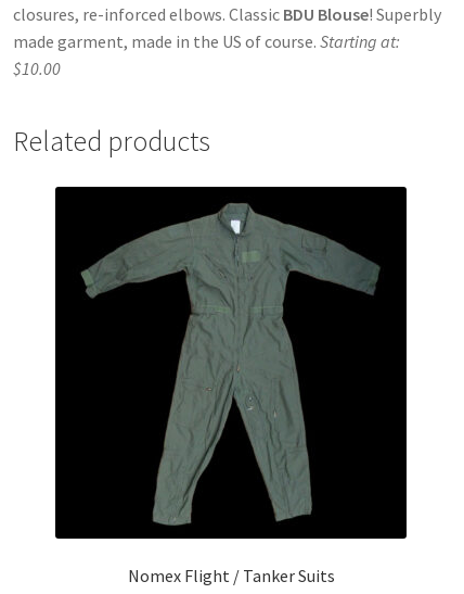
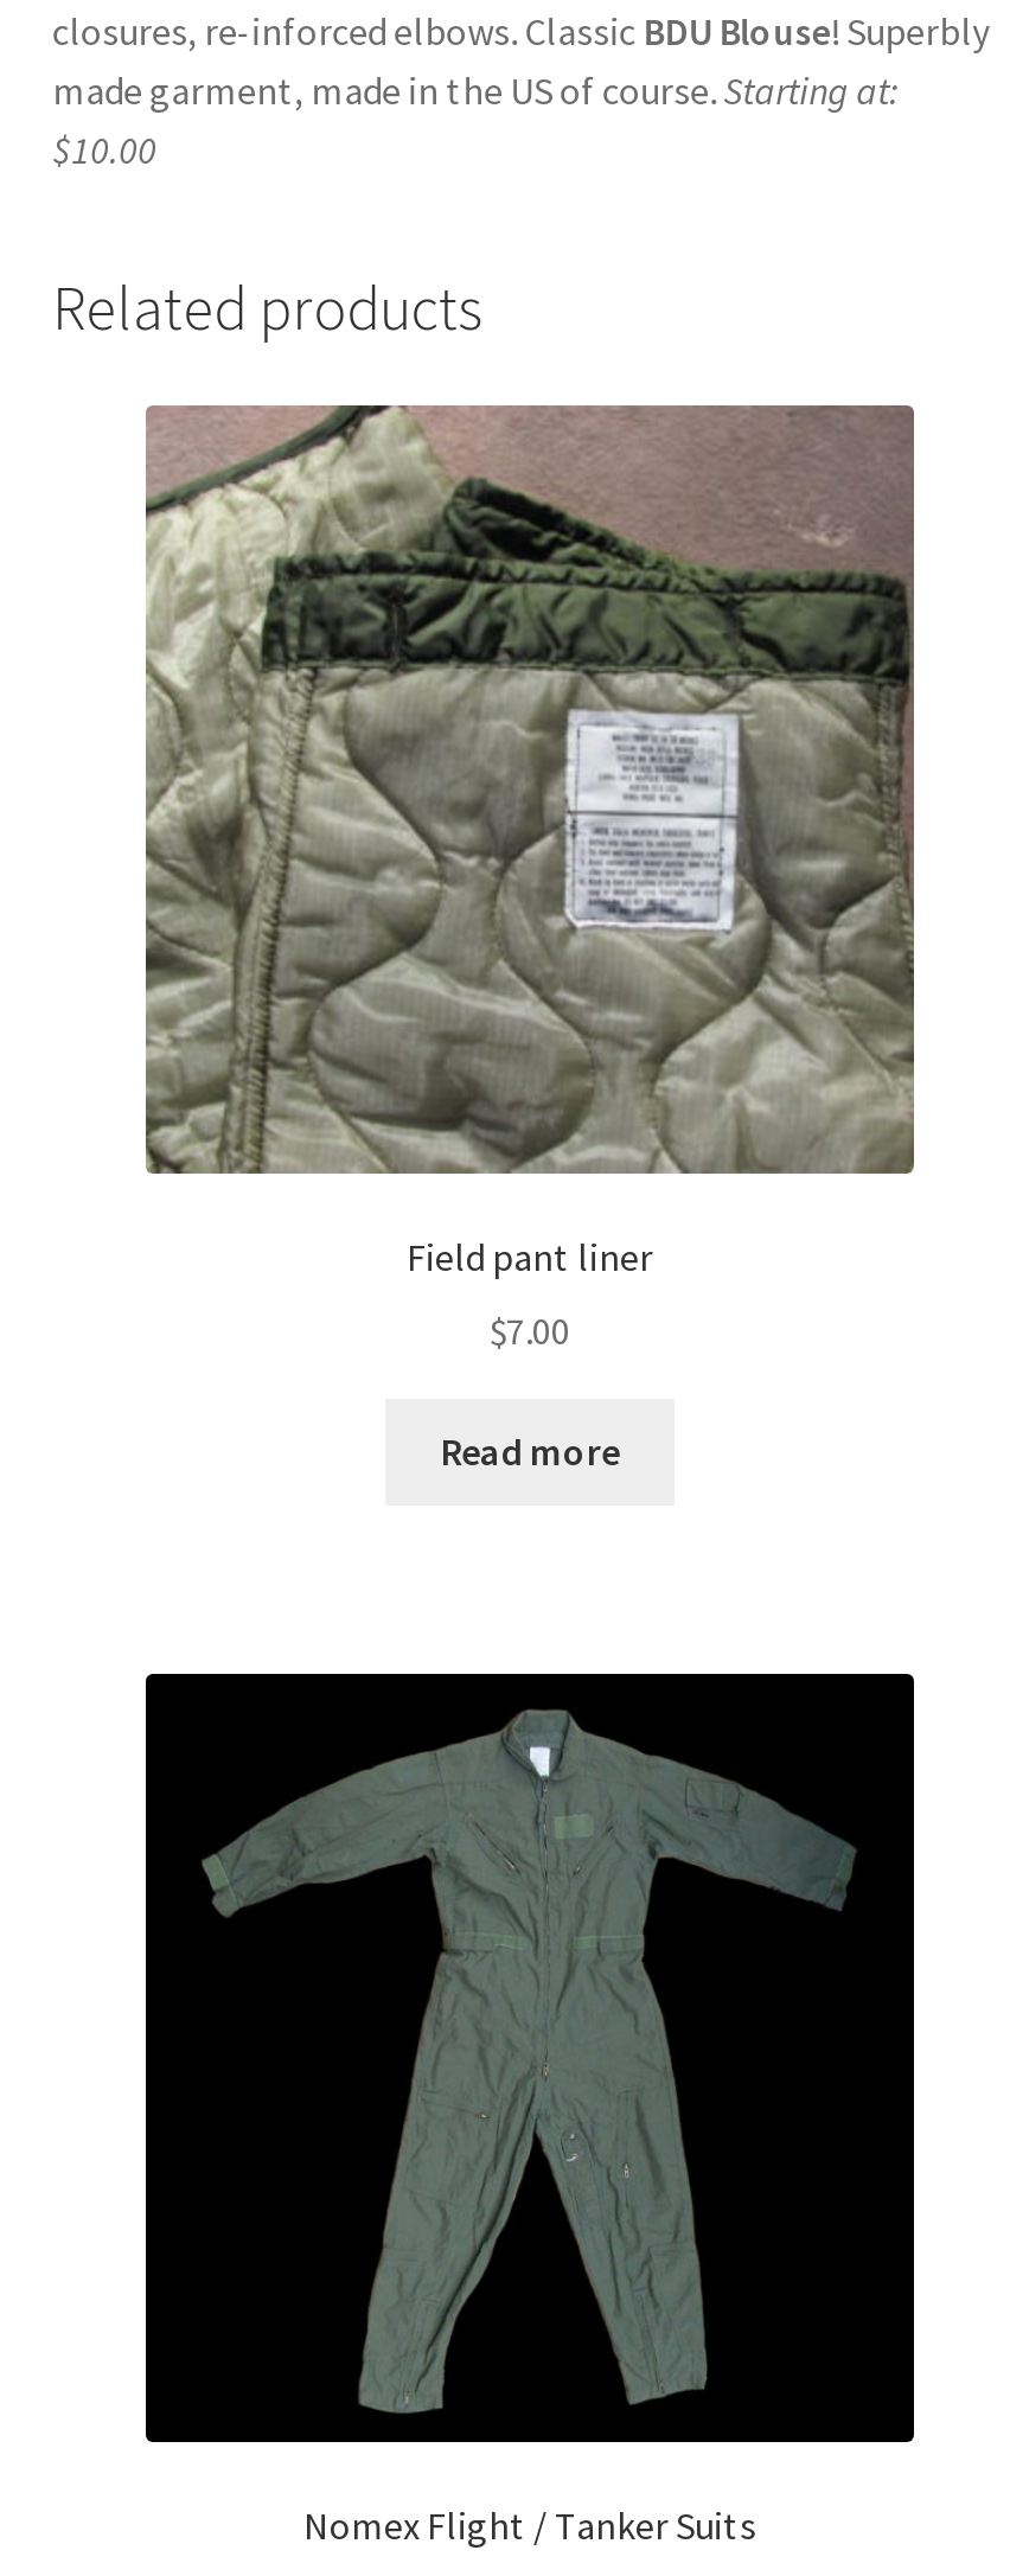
none -> [143,403,916,1474] [image] | Field pant liner | $7.00 | Read more

